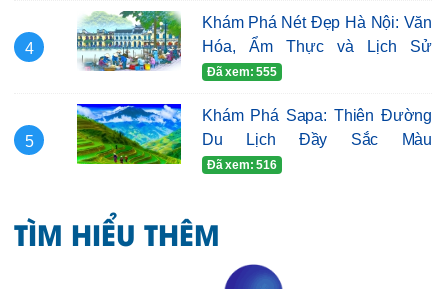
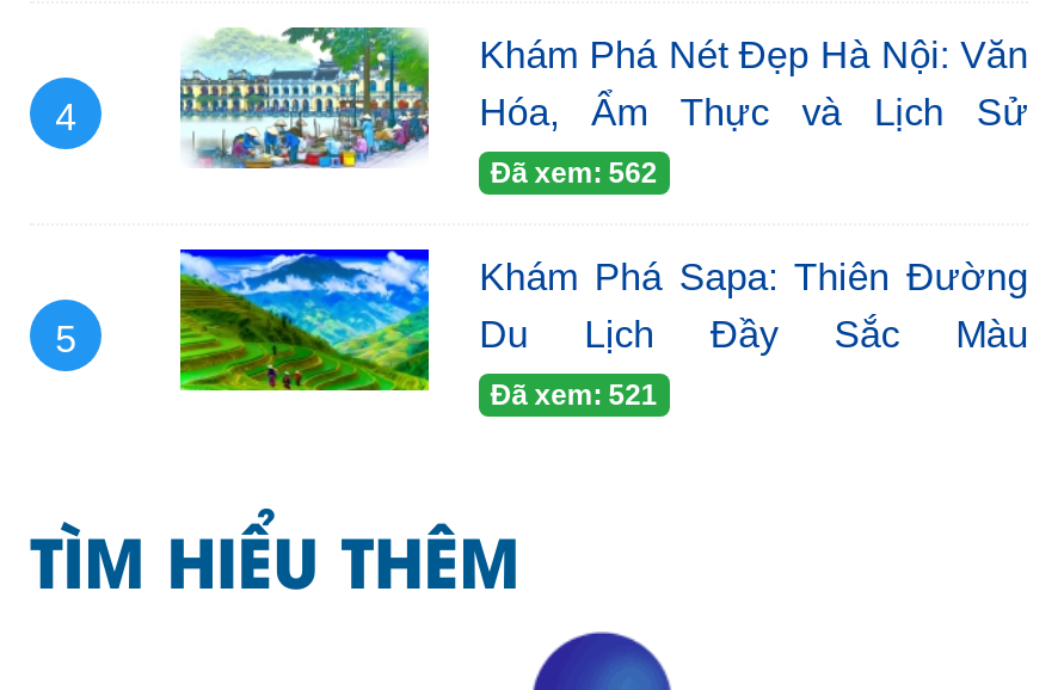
[207,65,277,79] Đã xem: 555 -> [491,156,657,189] Đã xem: 562
[207,158,277,172] Đã xem: 516 -> [491,378,657,411] Đã xem: 521

